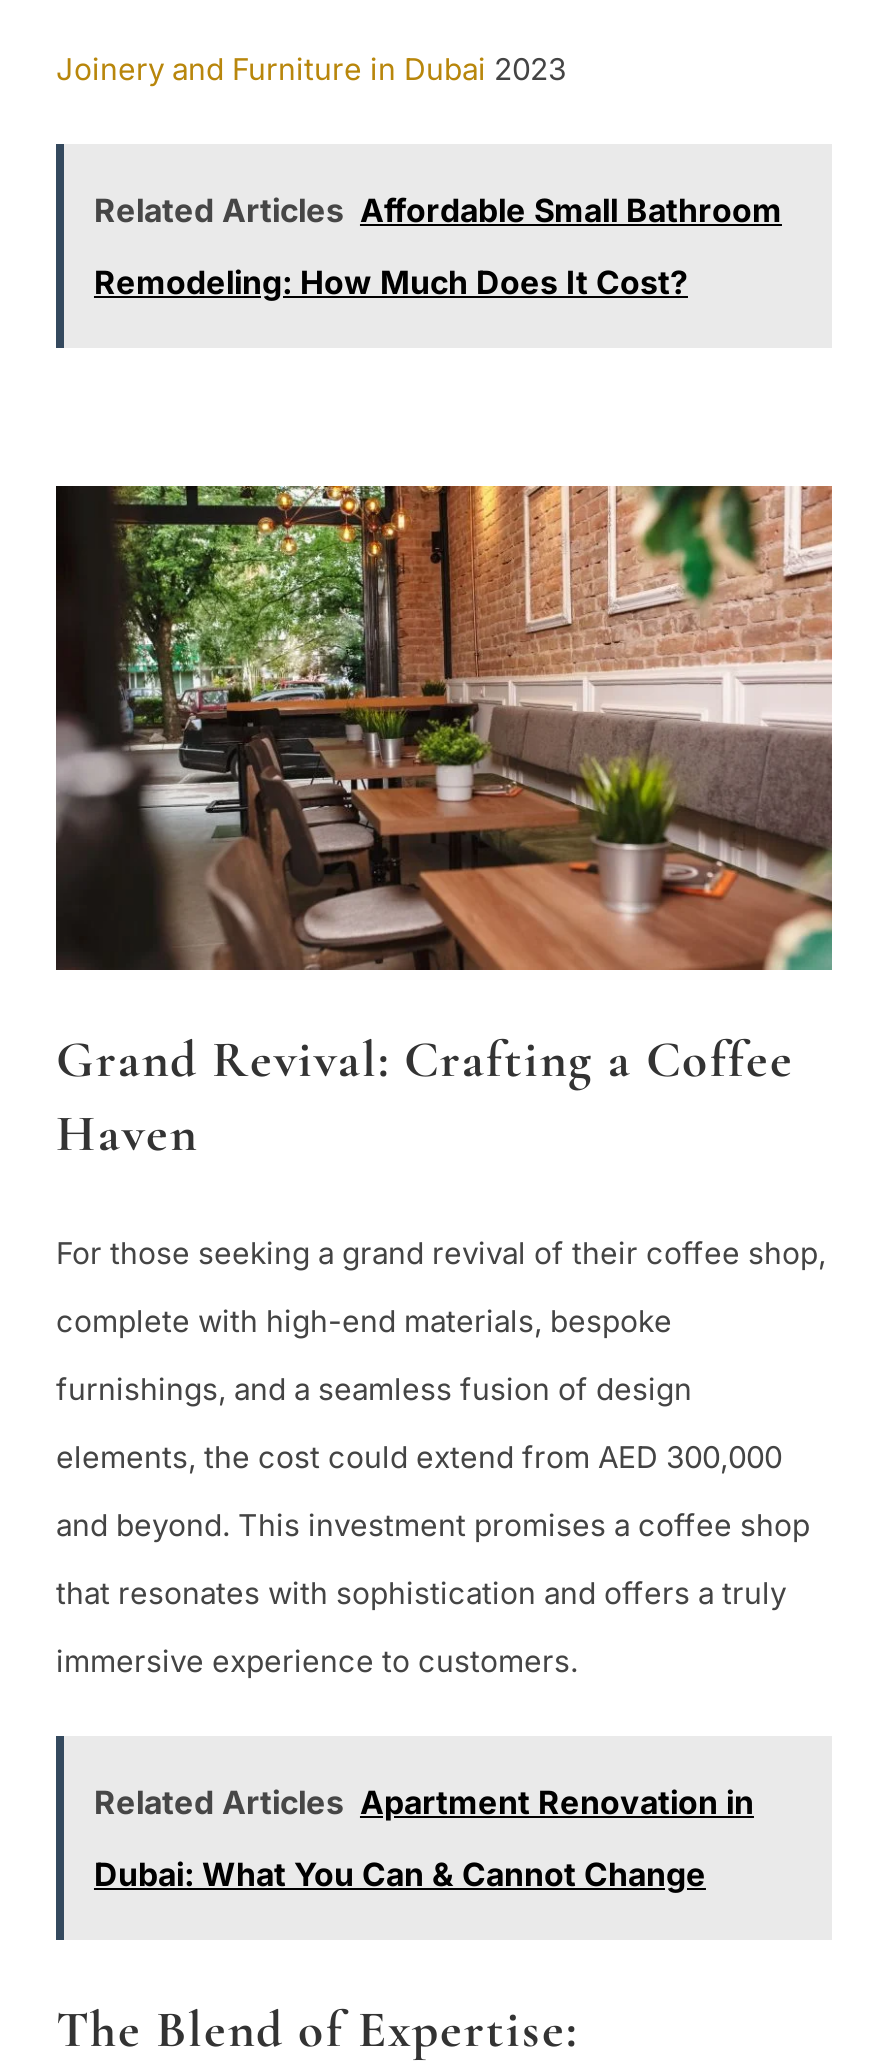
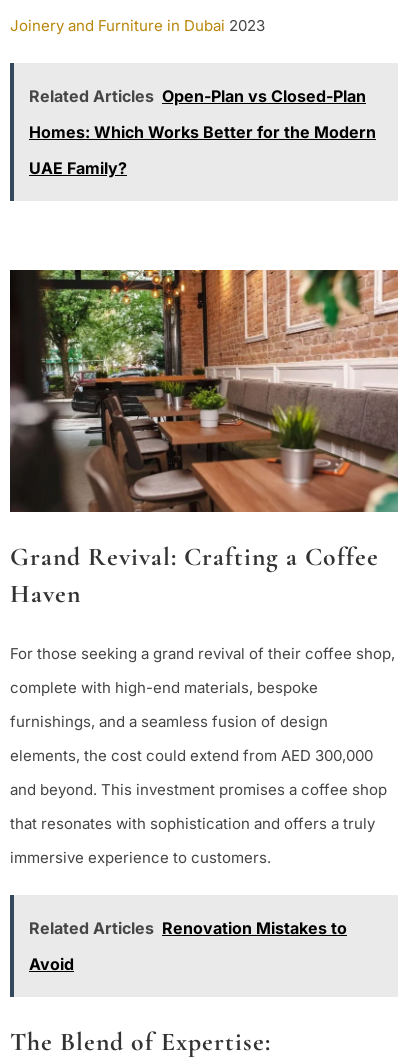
[94,190,782,302] Related Articles Affordable Small Bathroom | Remodeling: How Much Does It Cost? -> [29,86,376,178] Related Articles Open-Plan vs Closed-Plan | Homes: Which Works Better for the Modern | UAE Family?
[94,1782,754,1822] Related Articles Apartment Renovation in -> [29,918,347,938] Related Articles Renovation Mistakes to
[94,1854,706,1894] Dubai: What You Can & Cannot Change -> [29,954,74,974] Avoid

